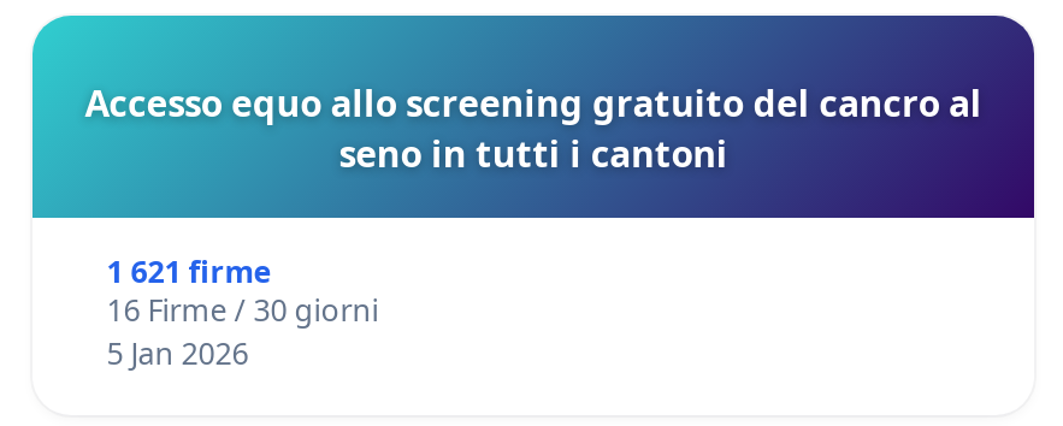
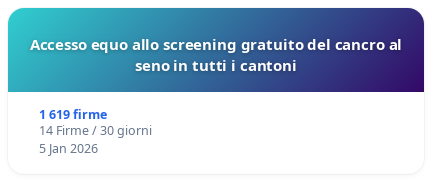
[107,251,270,291] 1 621 firme -> [39,106,107,123] 1 619 firme
[107,289,379,330] 16 Firme / 30 giorni -> [39,122,152,139] 14 Firme / 30 giorni

